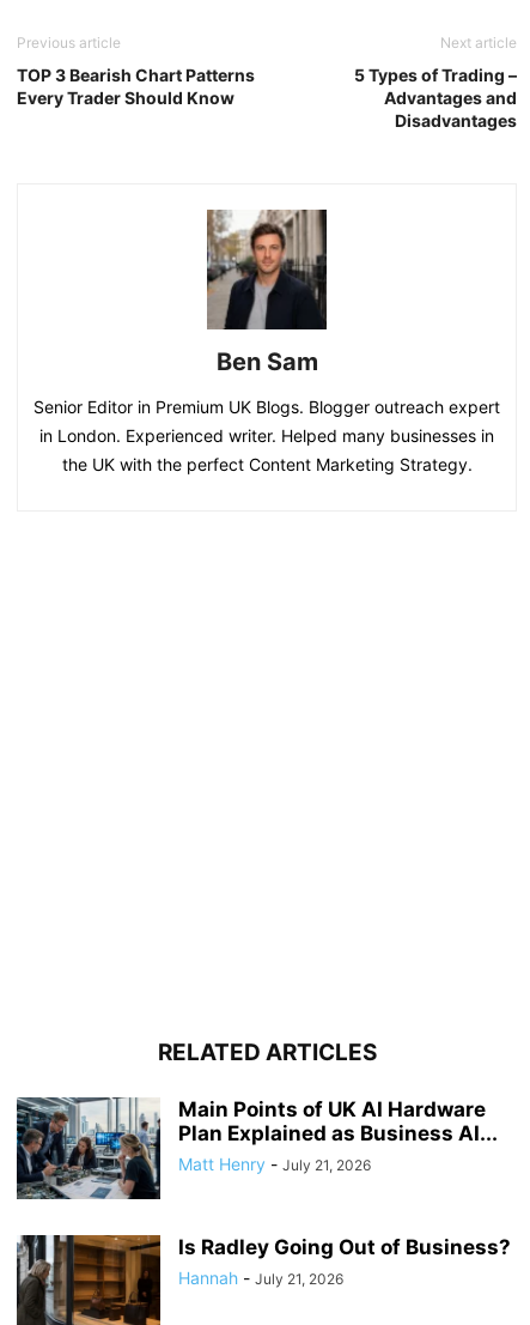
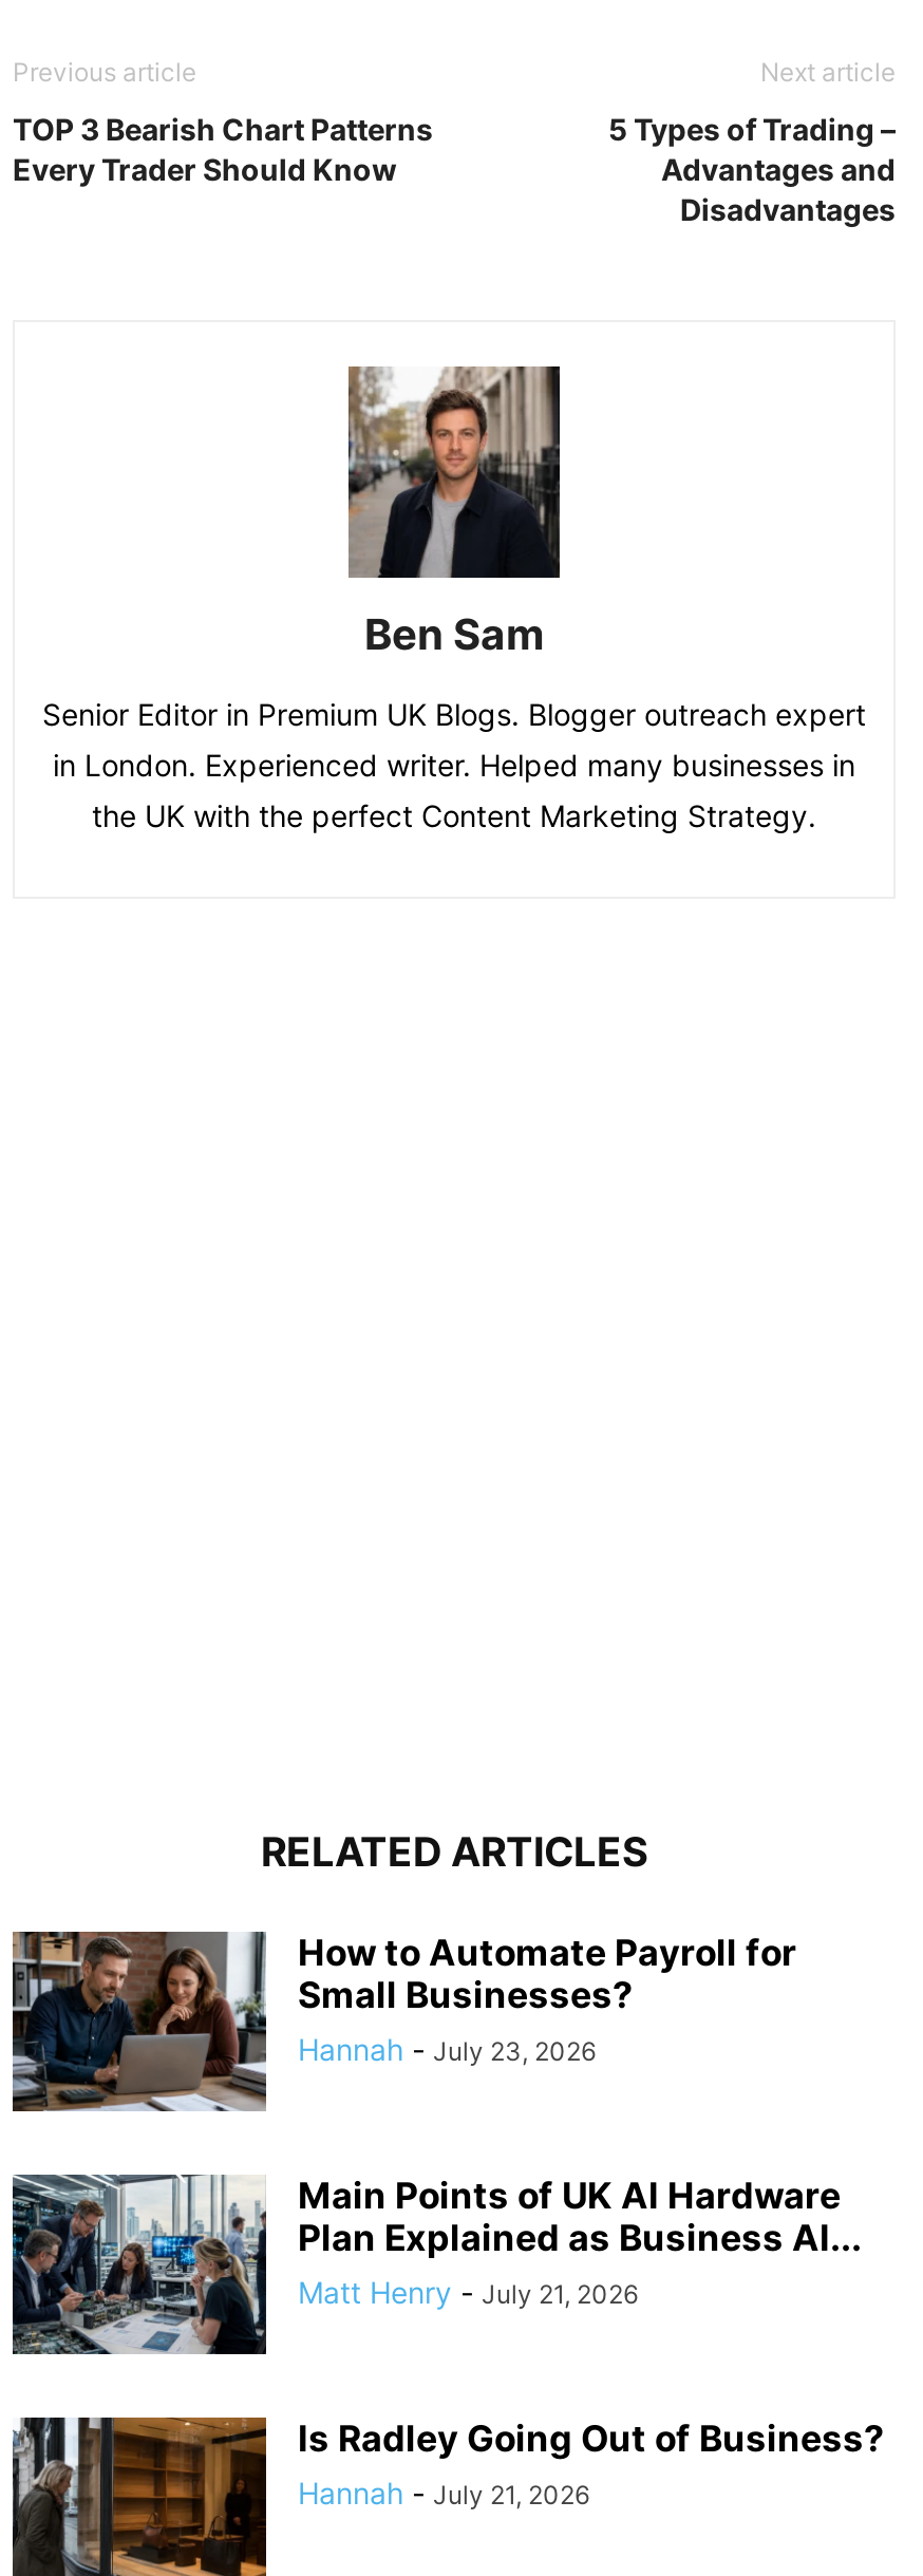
none -> [11,1930,796,2113] [image] | How to Automate Payroll for | Small Businesses? | Hannah - July 23, 2026

